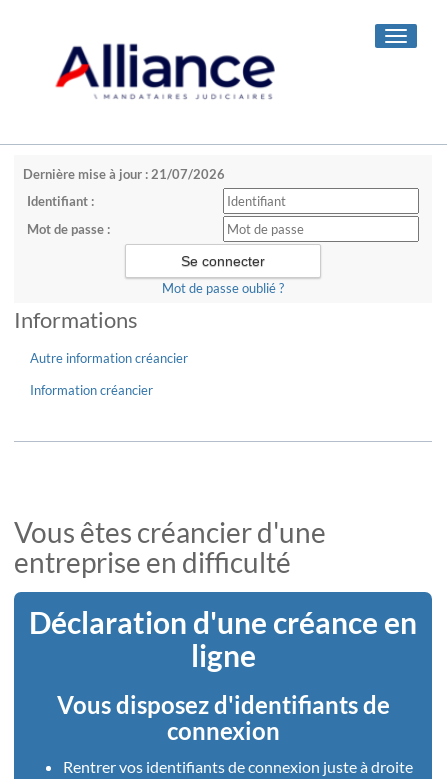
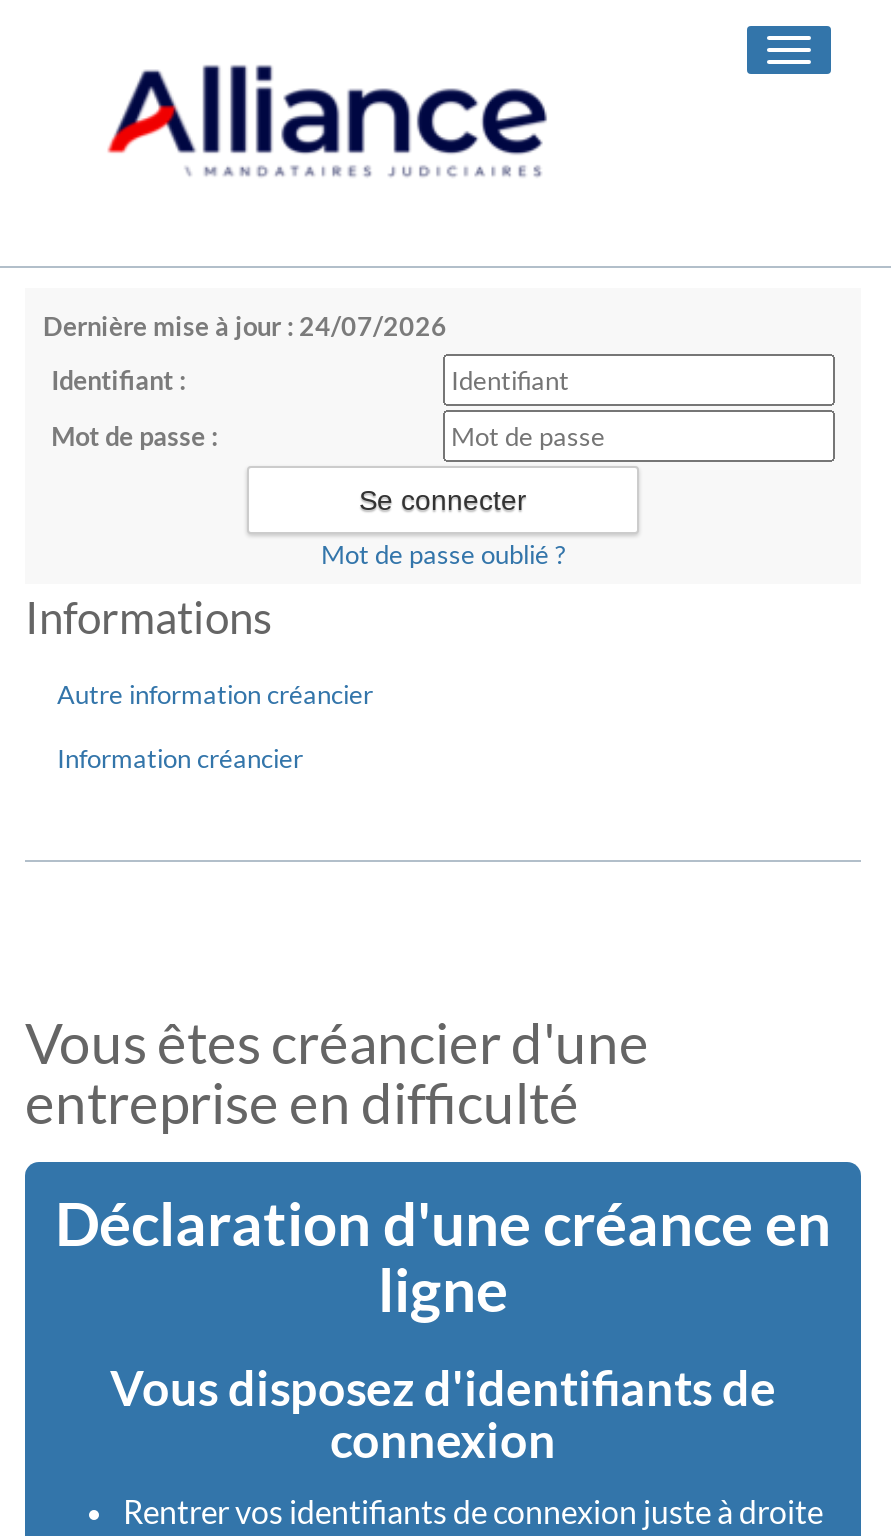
[23,166,225,182] Dernière mise à jour : 21/07/2026 -> [43,309,447,341] Dernière mise à jour : 24/07/2026

